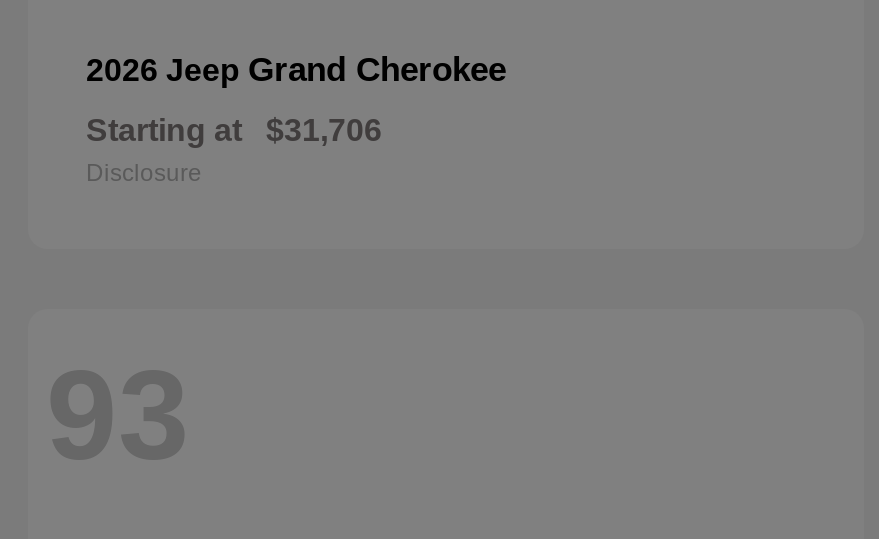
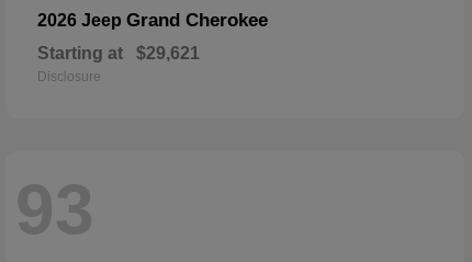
[86,112,382,146] Starting at $31,706 -> [37,43,200,62] Starting at $29,621

